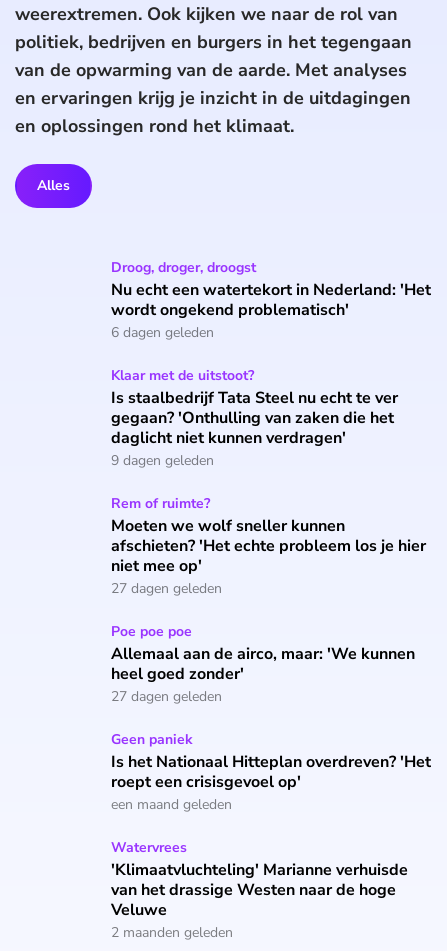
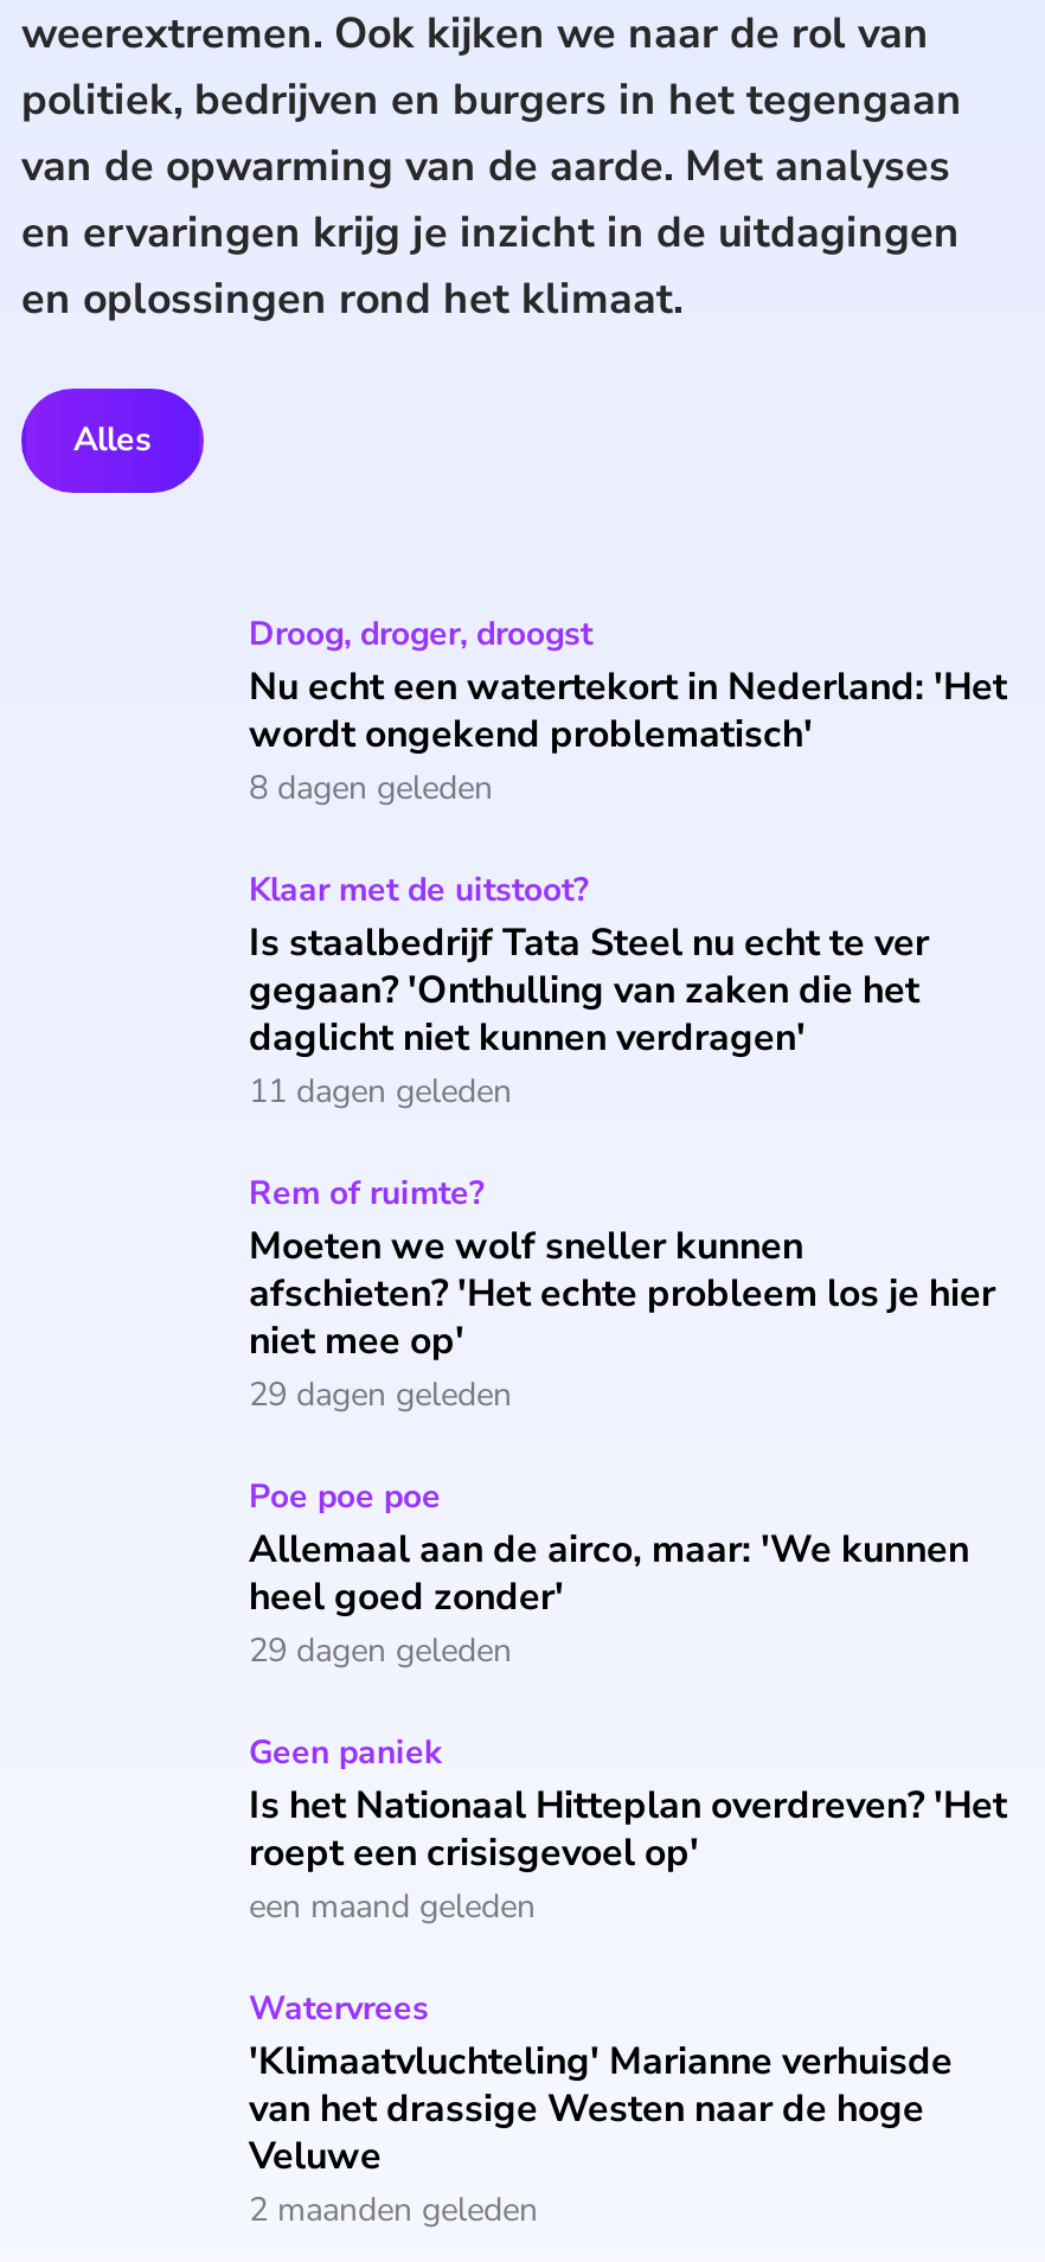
[111,323,214,342] 6 dagen geleden -> [249,765,493,810] 8 dagen geleden
[111,451,214,470] 9 dagen geleden -> [249,1069,512,1114] 11 dagen geleden
[111,579,222,598] 27 dagen geleden -> [249,1372,512,1417] 29 dagen geleden
[111,687,222,706] 27 dagen geleden -> [249,1628,512,1673] 29 dagen geleden

